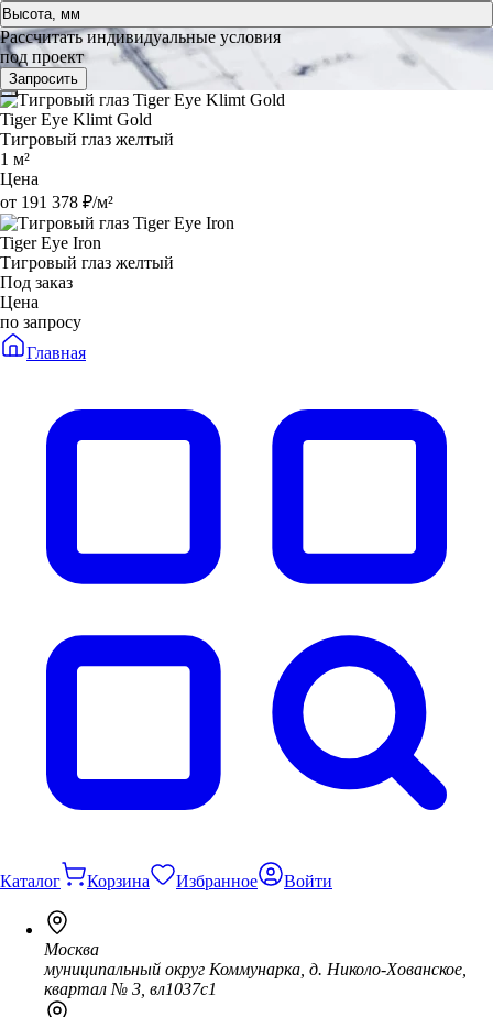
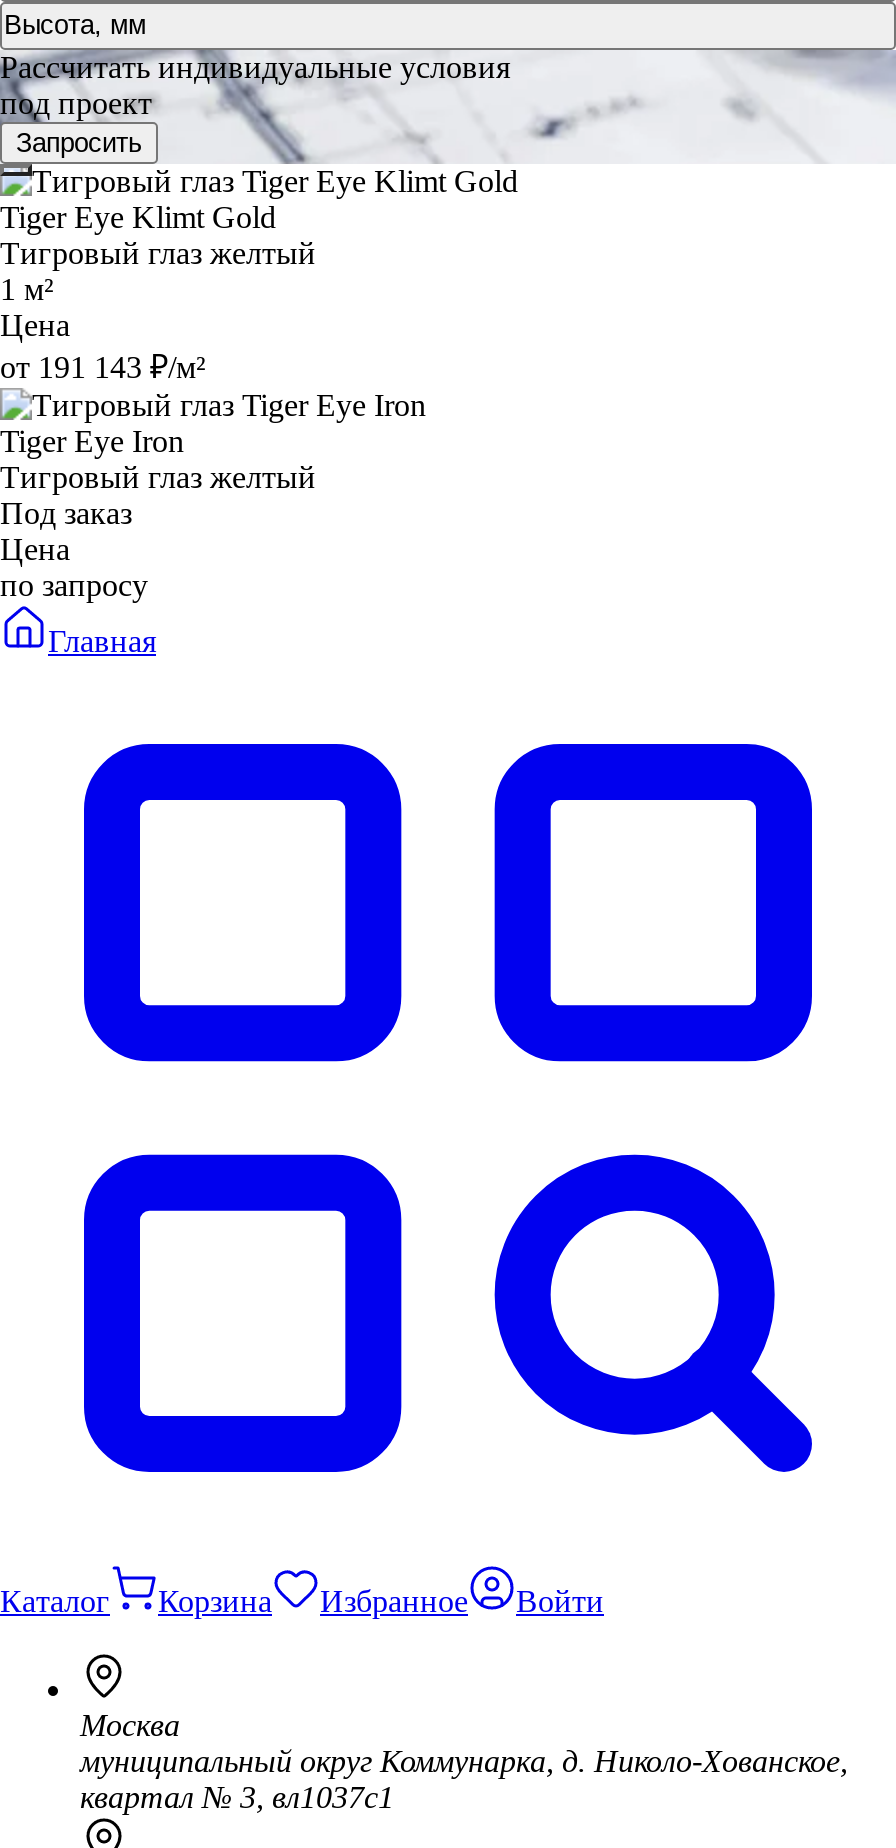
[0,192,113,211] от 191 378 ₽/м² -> [0,350,206,384] от 191 143 ₽/м²

